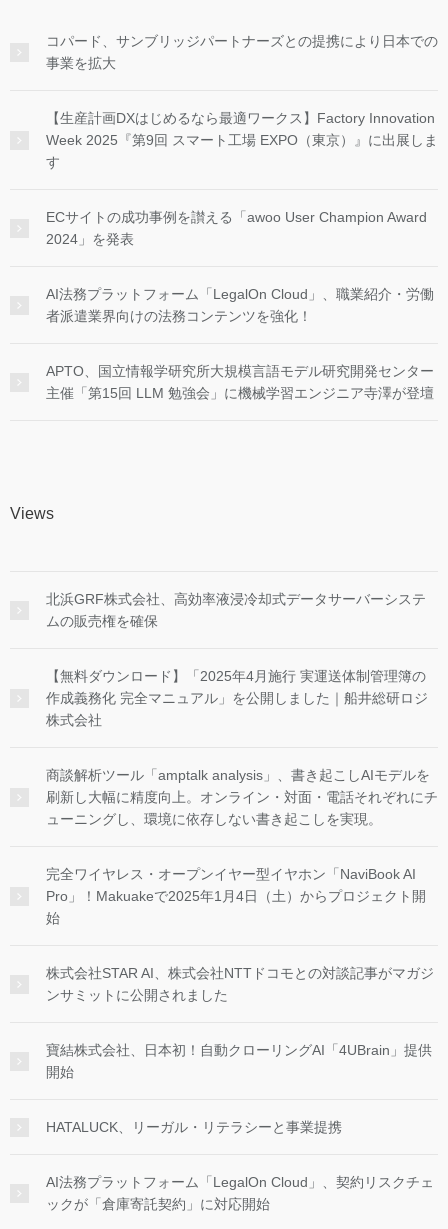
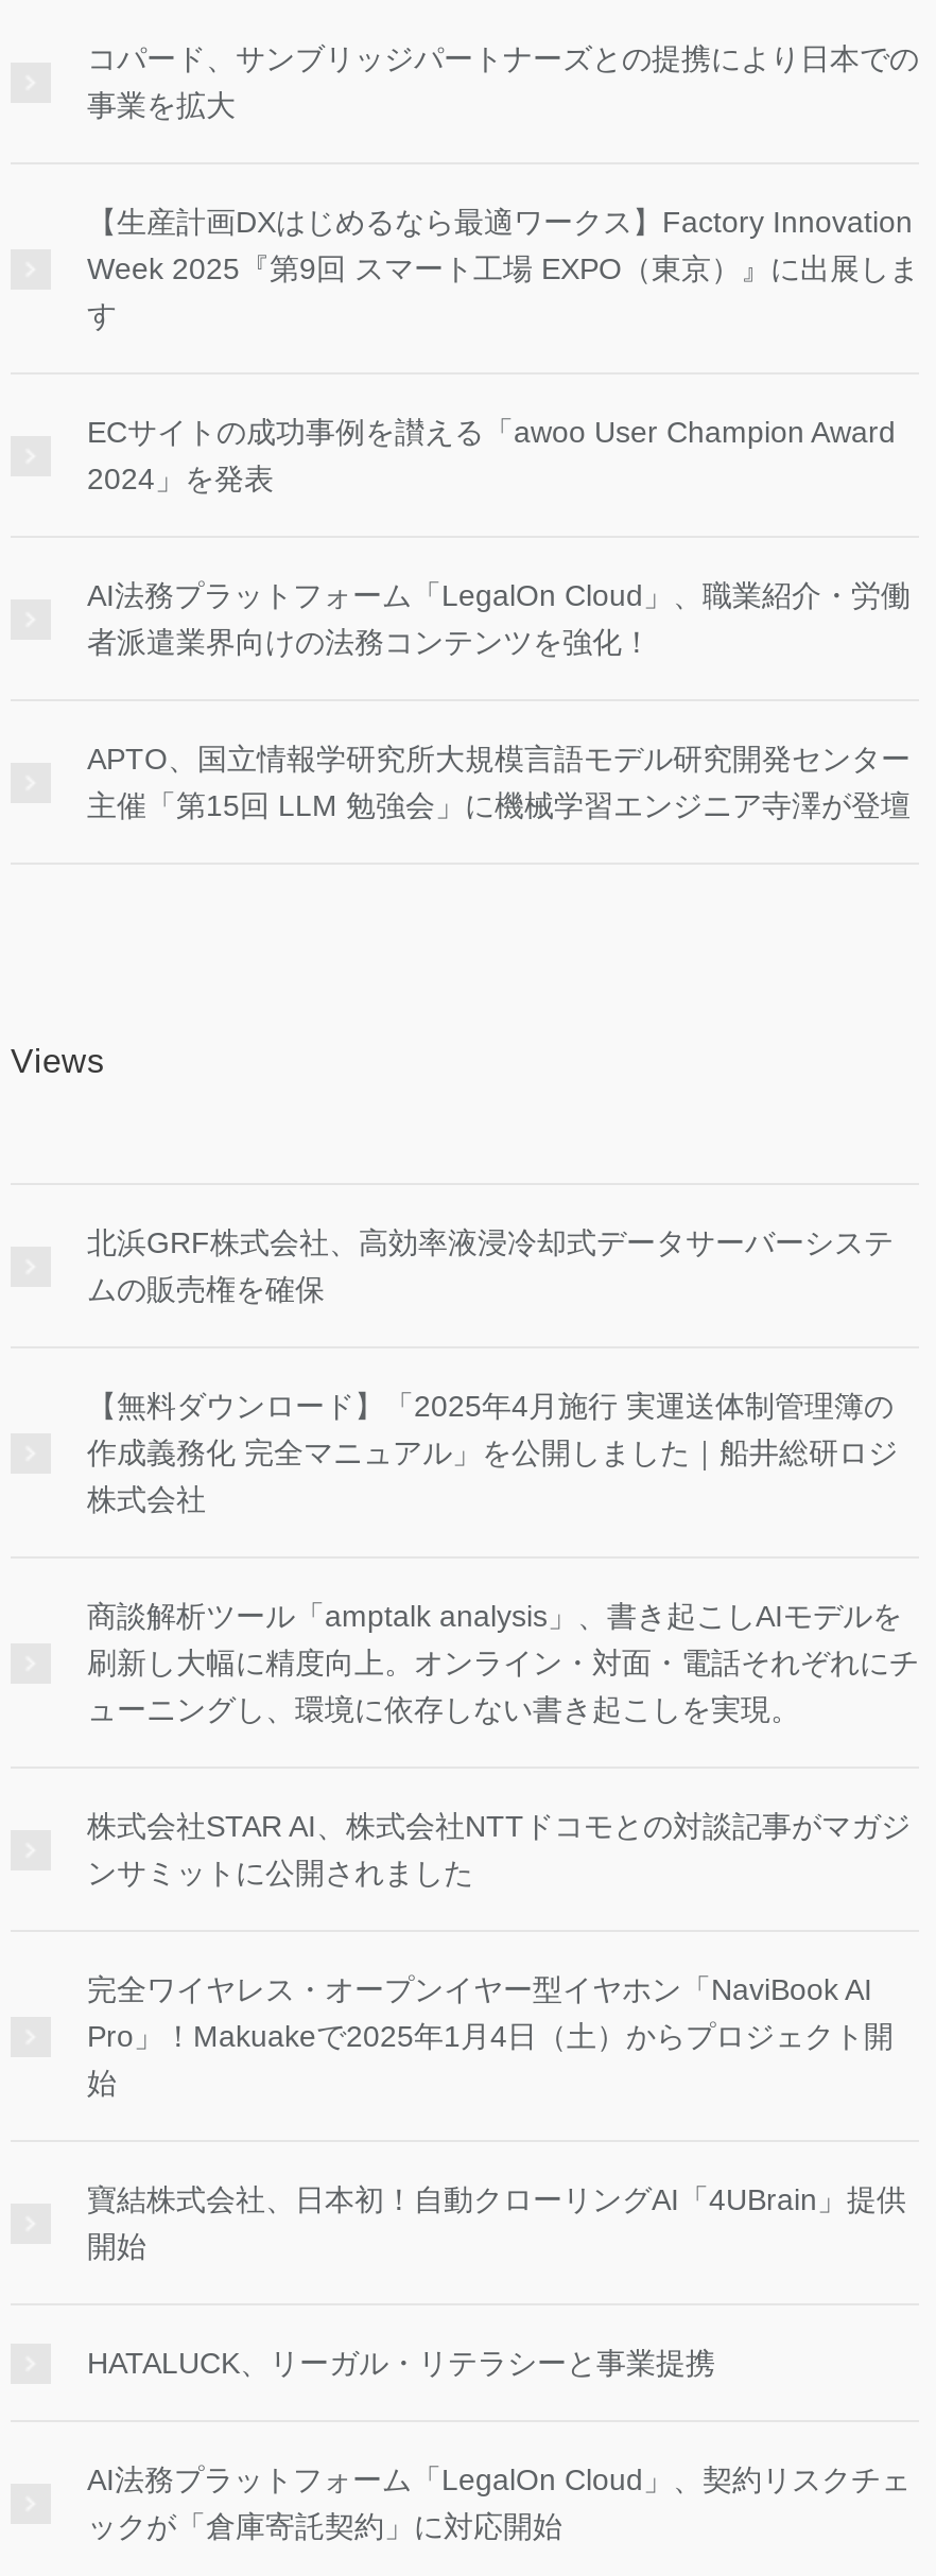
moved [46,865,426,925] -> [87,1971,894,2099]: 完全ワイヤレス・オープンイヤー型イヤホン「NaviBook AI | Pro」！Makuakeで2025年1月4日（土）からプロジェクト開 | 始
moved [46,964,434,1002] -> [87,1808,911,1889]: 株式会社STAR AI、株式会社NTTドコモとの対談記事がマガジ | ンサミットに公開されました

